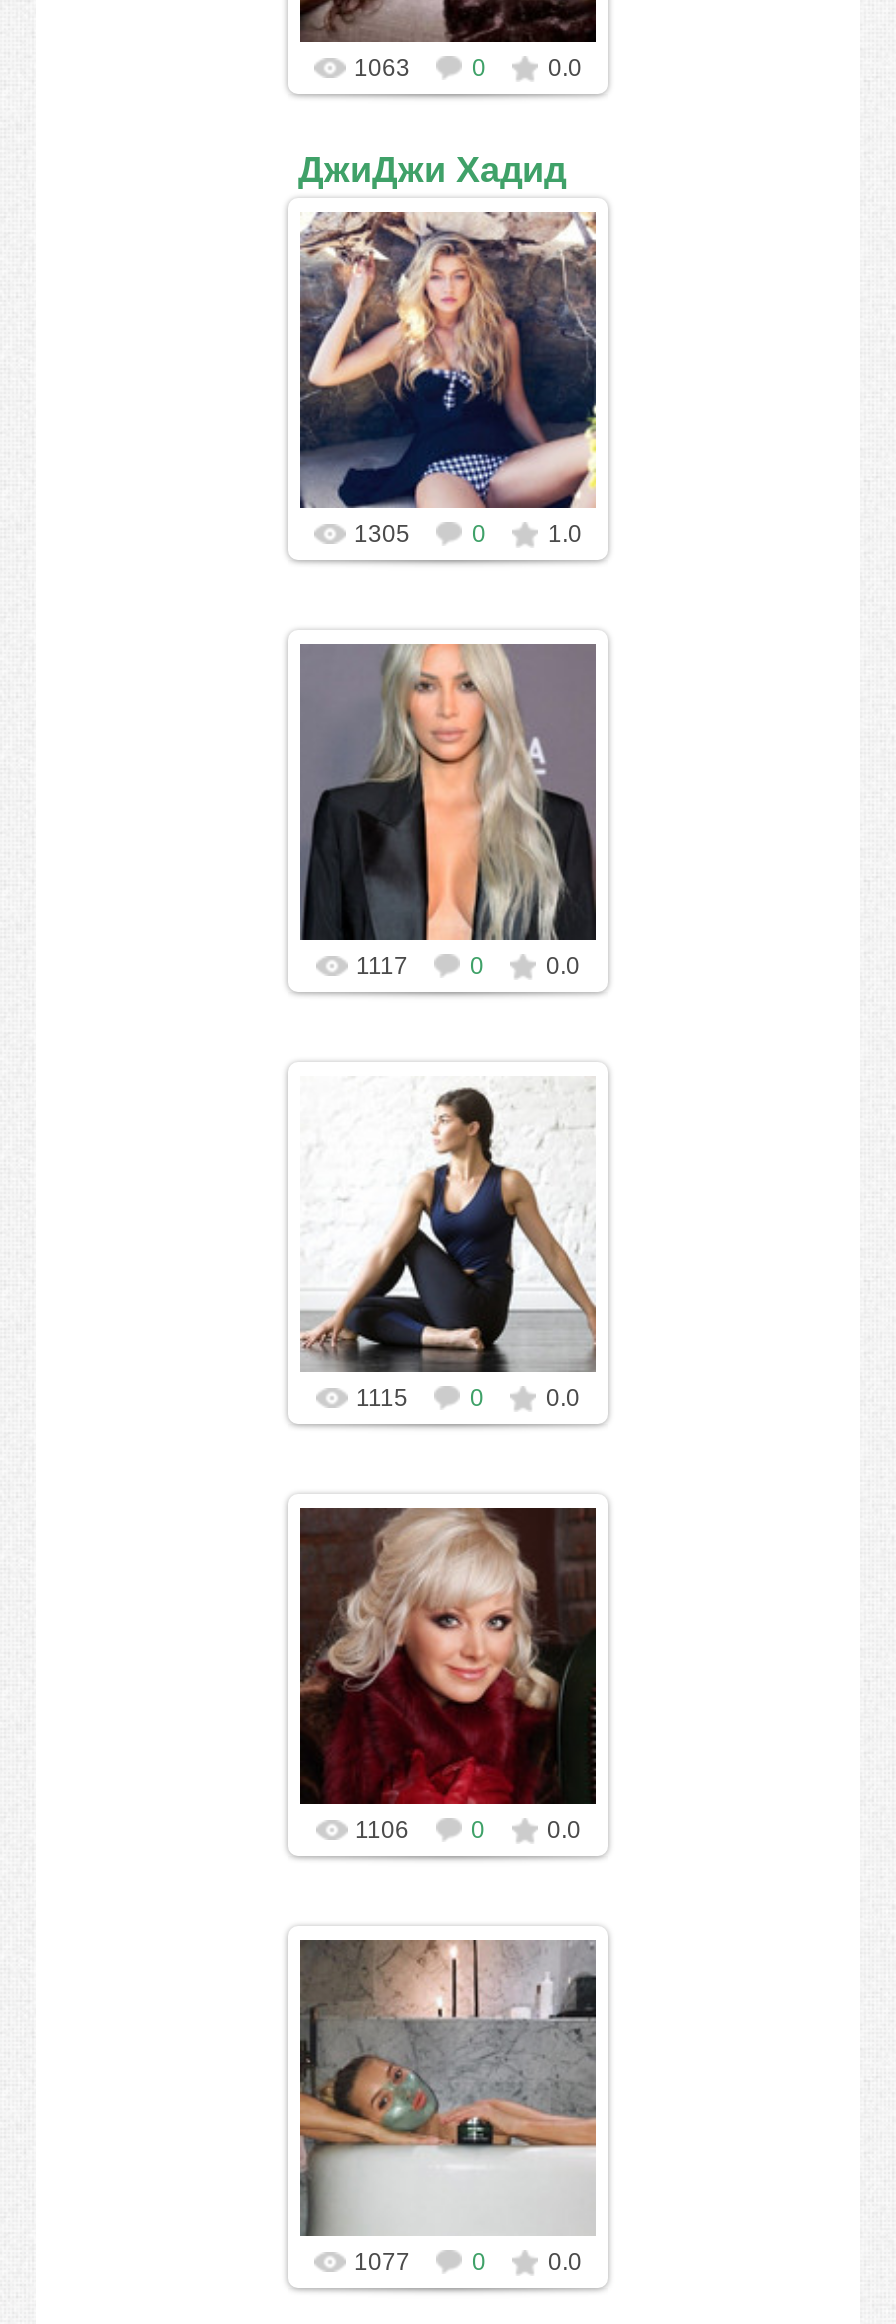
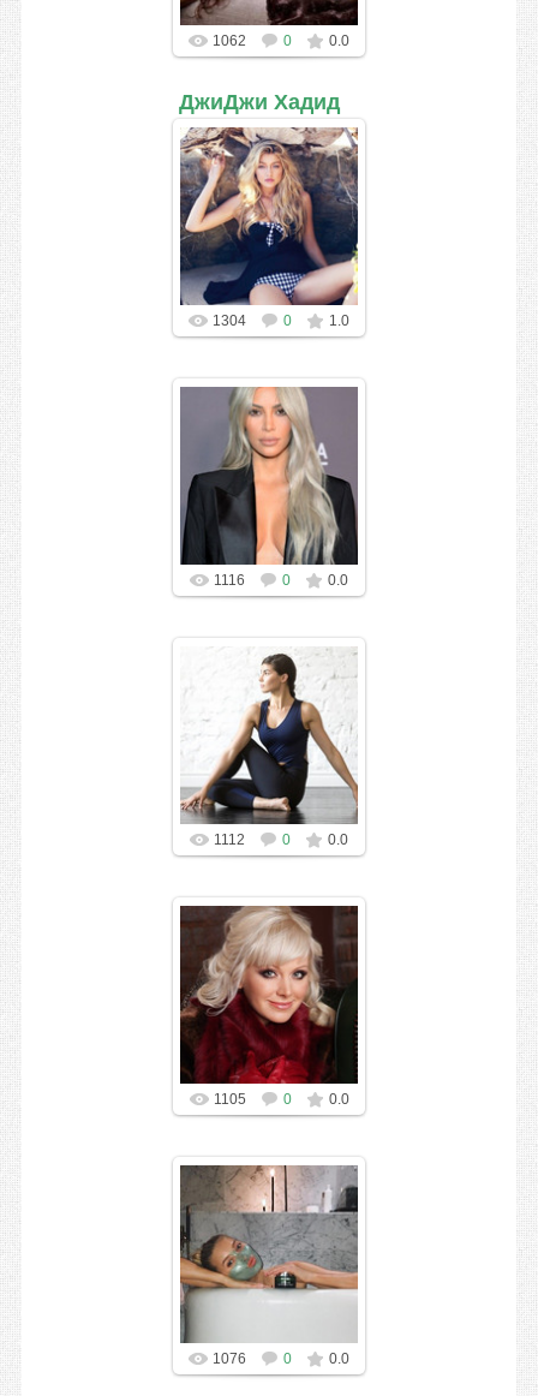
[354,54,410,82] 1063 -> [213,32,246,49] 1062
[354,520,410,548] 1305 -> [213,312,246,329] 1304
[356,952,408,980] 1117 -> [214,572,245,589] 1116
[356,1384,408,1412] 1115 -> [214,831,245,848] 1112
[355,1816,409,1844] 1106 -> [213,1091,246,1108] 1105
[354,2248,410,2276] 1077 -> [213,1350,246,1367] 1076

